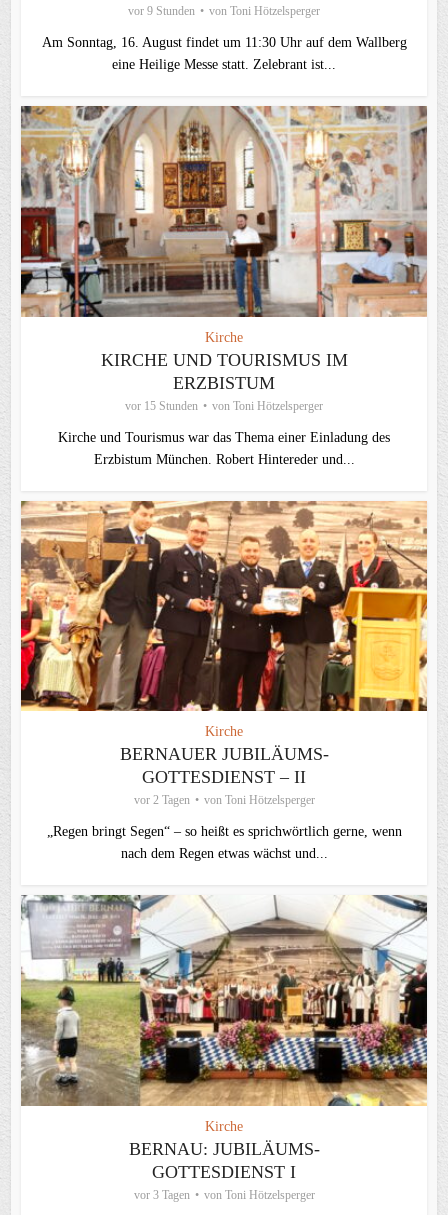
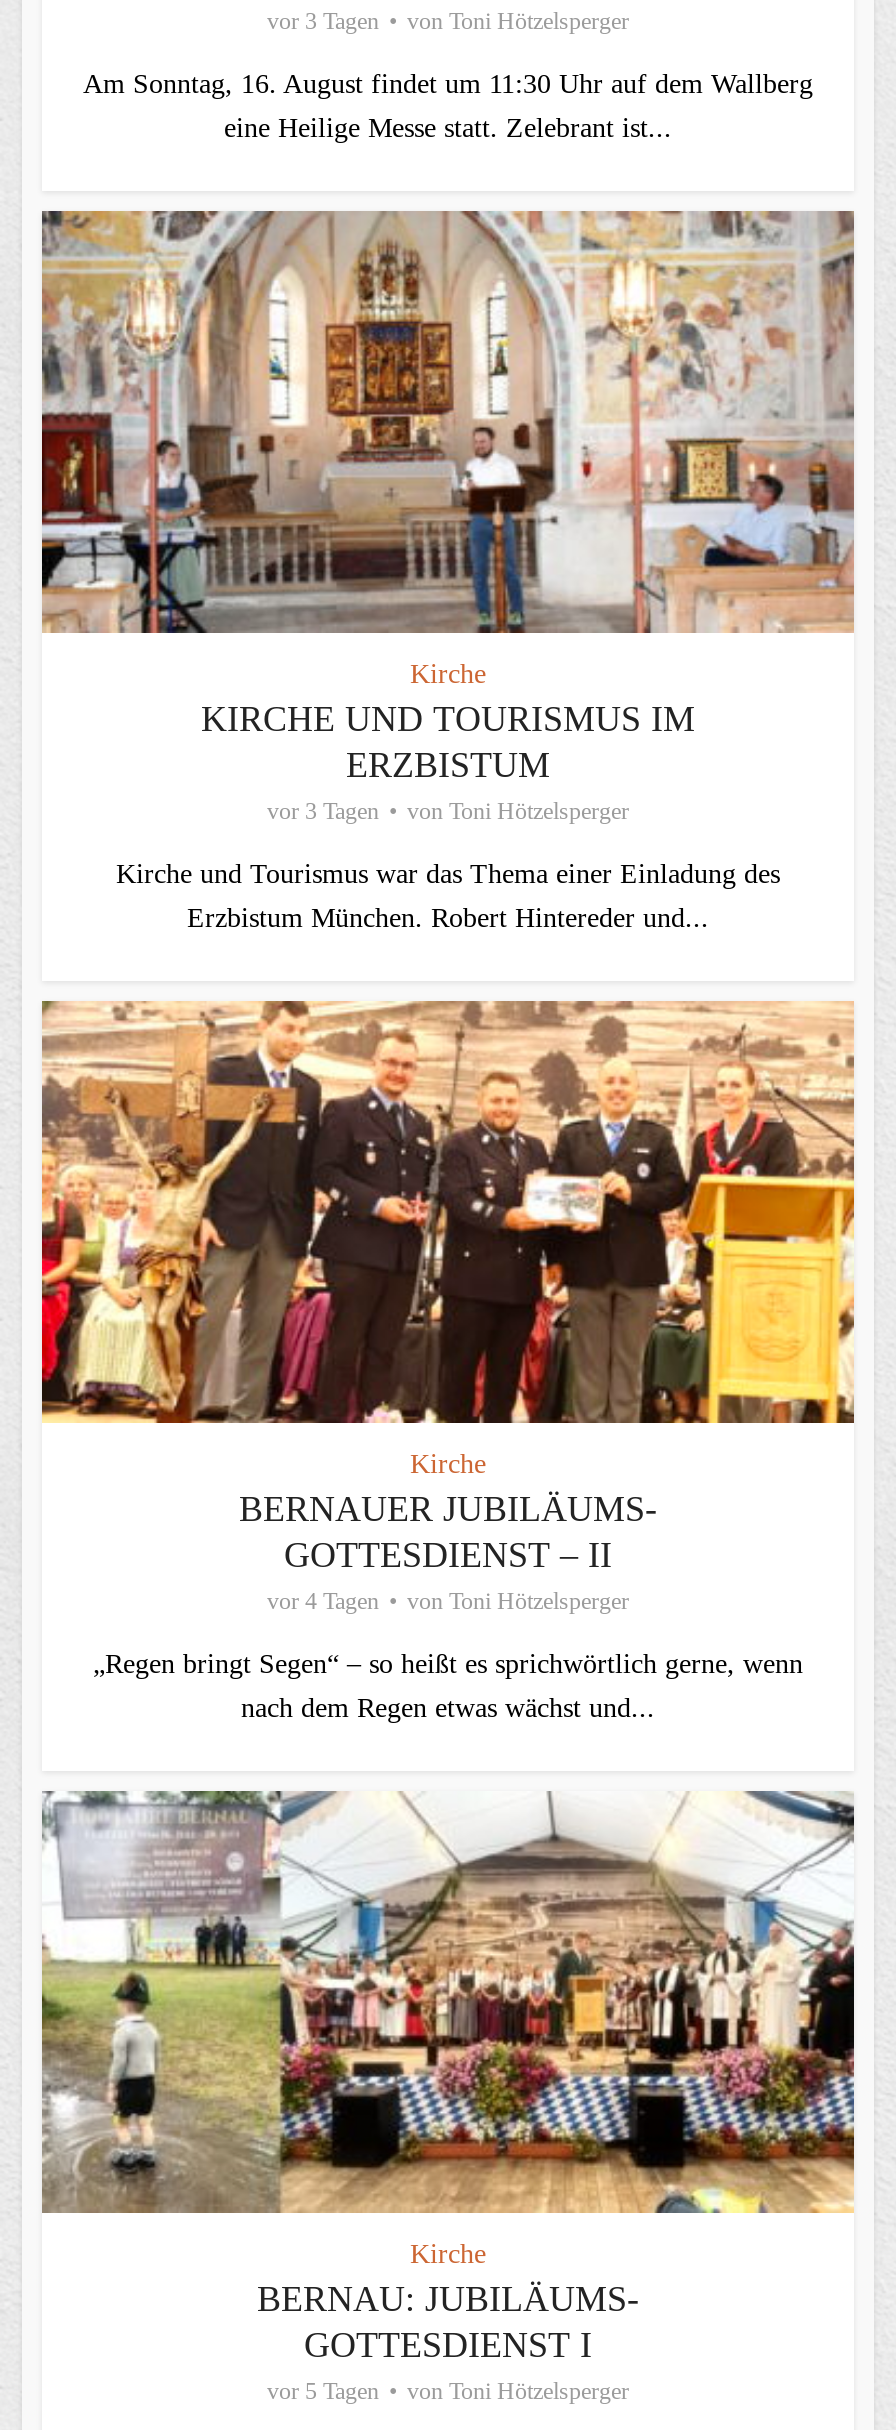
[128,4,320,18] vor 9 Stunden von Toni Hötzelsperger -> [267,7,629,35] vor 3 Tagen von Toni Hötzelsperger
[125,398,323,412] vor 15 Stunden von Toni Hötzelsperger -> [267,797,629,825] vor 3 Tagen von Toni Hötzelsperger
[133,793,314,807] vor 2 Tagen von Toni Hötzelsperger -> [267,1587,629,1615] vor 4 Tagen von Toni Hötzelsperger
[133,1188,314,1202] vor 3 Tagen von Toni Hötzelsperger -> [267,2377,629,2405] vor 5 Tagen von Toni Hötzelsperger

